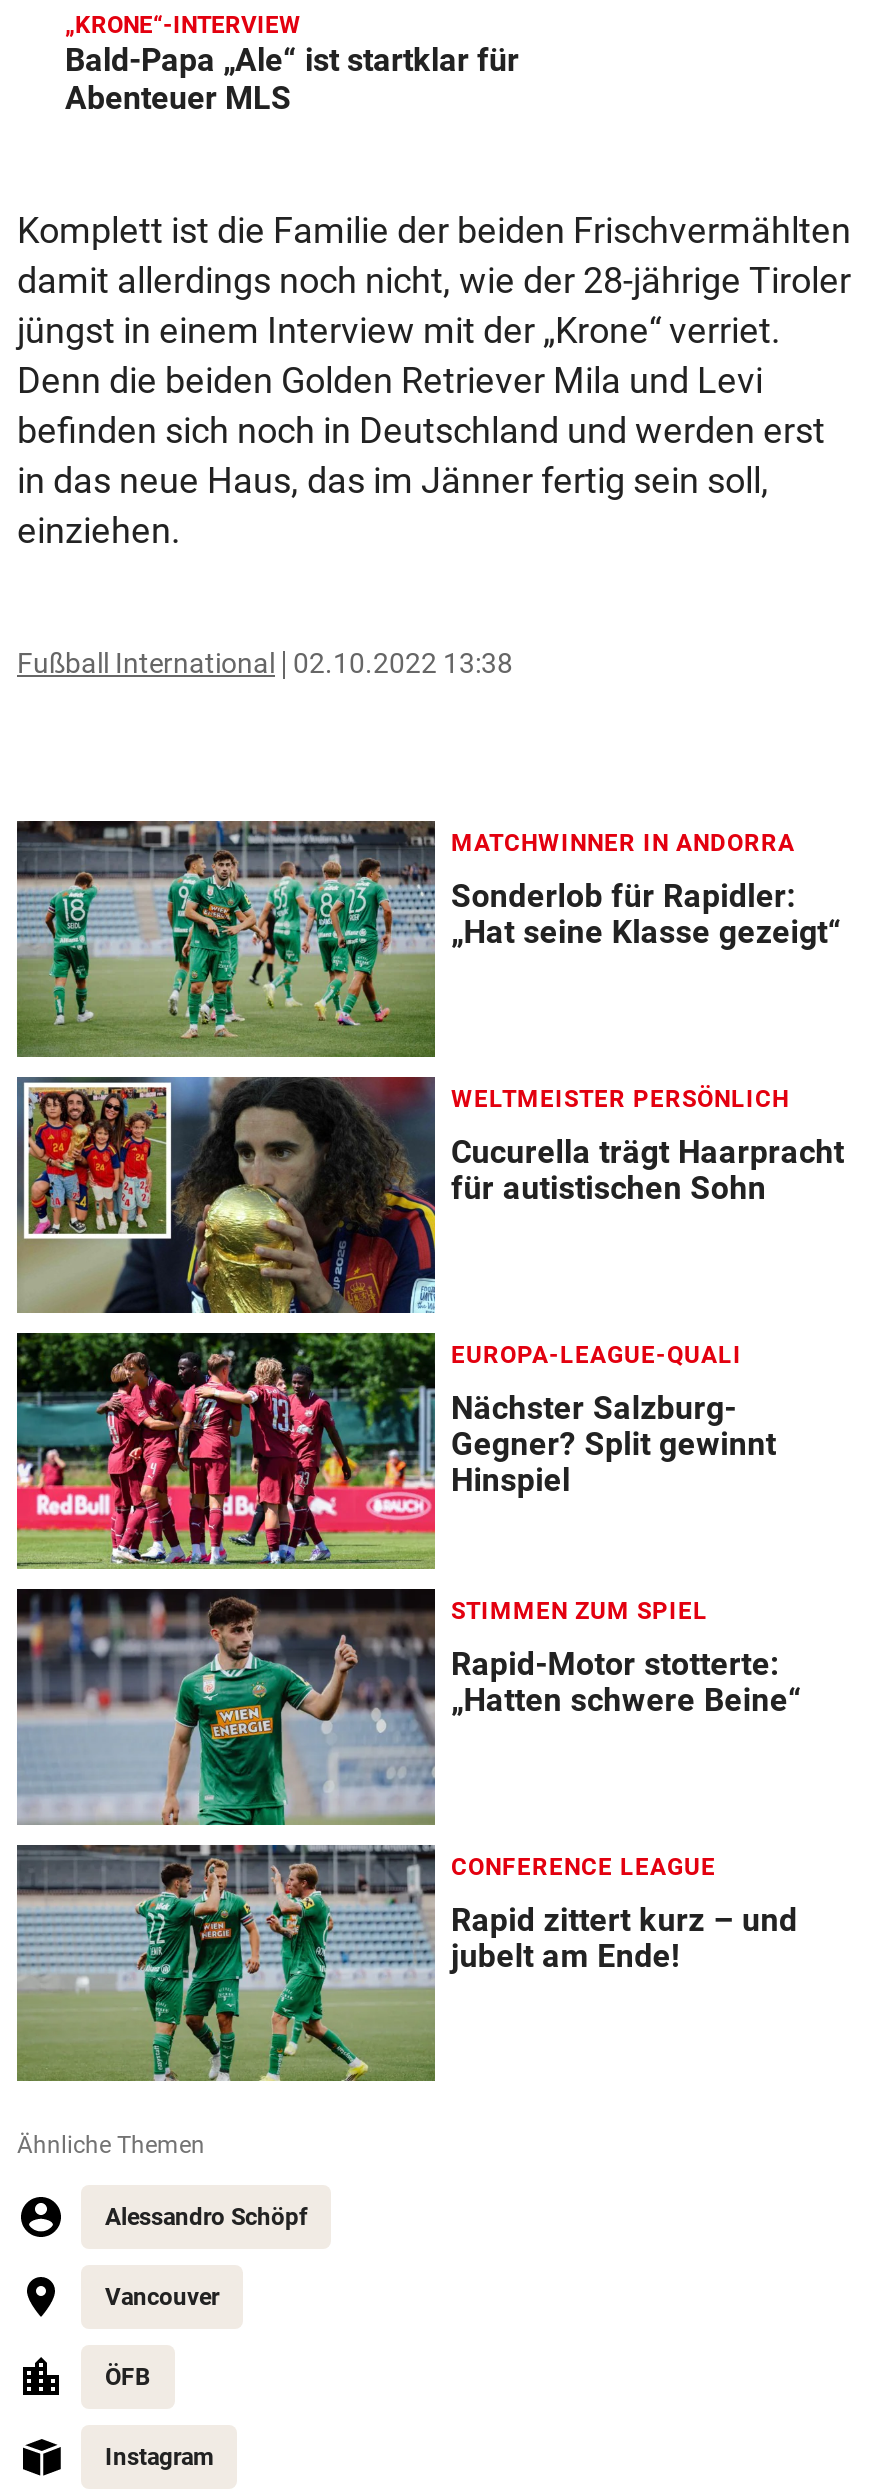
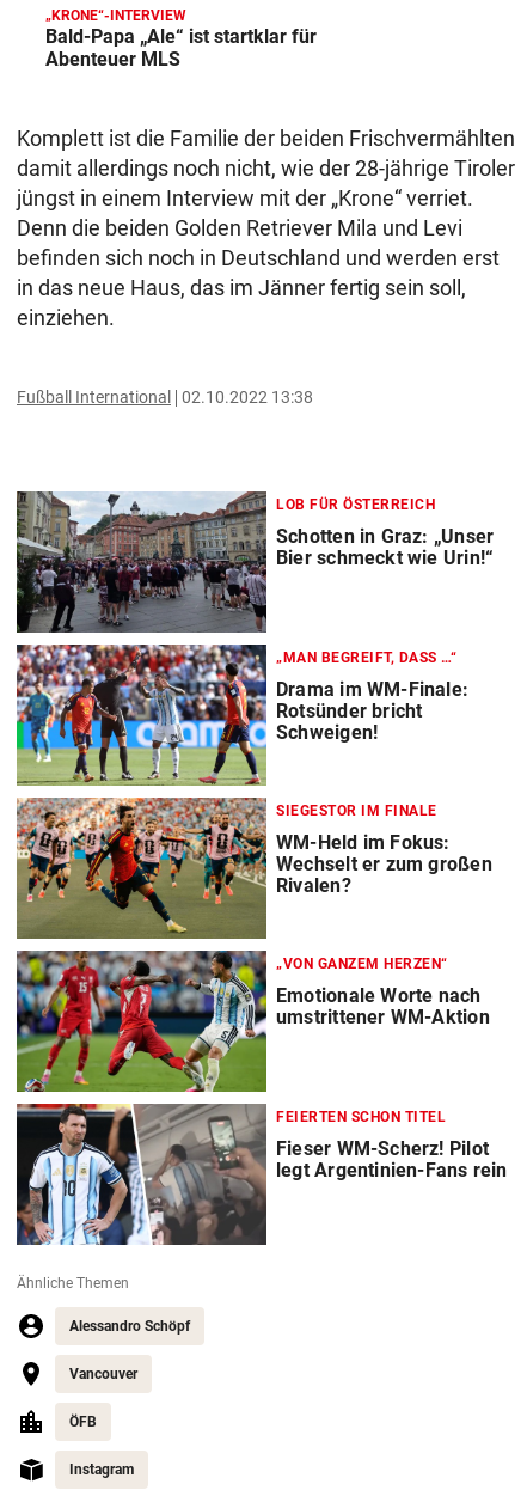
[15,819,795,1057] [image] | MATCHWINNER IN ANDORRA -> [16,491,435,634] [image] | LOB FÜR ÖSTERREICH
[451,877,842,951] Sonderlob für Rapidler: | „Hat seine Klasse gezeigt“ -> [276,525,494,569] Schotten in Graz: „Unser | Bier schmeckt wie Urin!“
[15,1075,789,1315] [image] | WELTMEISTER PERSÖNLICH -> [16,643,456,787] [image] | „MAN BEGREIFT, DASS …“
[451,1133,844,1207] Cucurella trägt Haarpracht | für autistischen Sohn -> [276,678,469,744] Drama im WM-Finale: | Rotsünder bricht | Schweigen!
[15,1331,742,1569] [image] | EUROPA-LEAGUE-QUALI -> [16,796,437,939] [image] | SIEGESTOR IM FINALE
[451,1389,776,1499] Nächster Salzburg- | Gegner? Split gewinnt | Hinspiel -> [276,831,492,897] WM-Held im Fokus: | Wechselt er zum großen | Rivalen?
[15,1587,708,1827] [image] | STIMMEN ZUM SPIEL -> [16,949,448,1093] [image] | „VON GANZEM HERZEN“
[451,1646,803,1720] Rapid-Motor stotterte: | „Hatten schwere Beine“ -> [276,985,490,1029] Emotionale Worte nach | umstrittener WM-Aktion
[15,1843,716,2083] [image] | CONFERENCE LEAGUE -> [16,1103,446,1246] [image] | FEIERTEN SCHON TITEL
[451,1902,797,1976] Rapid zittert kurz – und | jubelt am Ende! -> [276,1138,507,1182] Fieser WM-Scherz! Pilot | legt Argentinien-Fans rein

